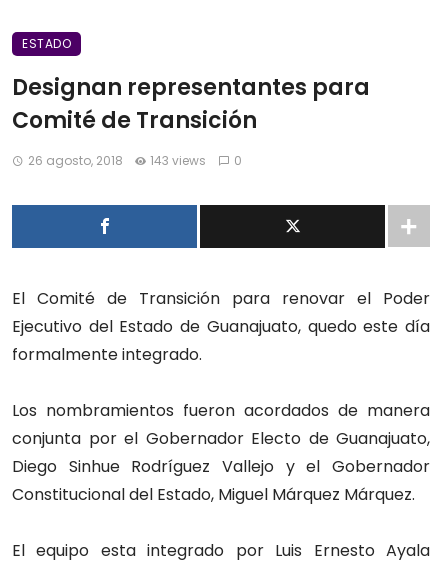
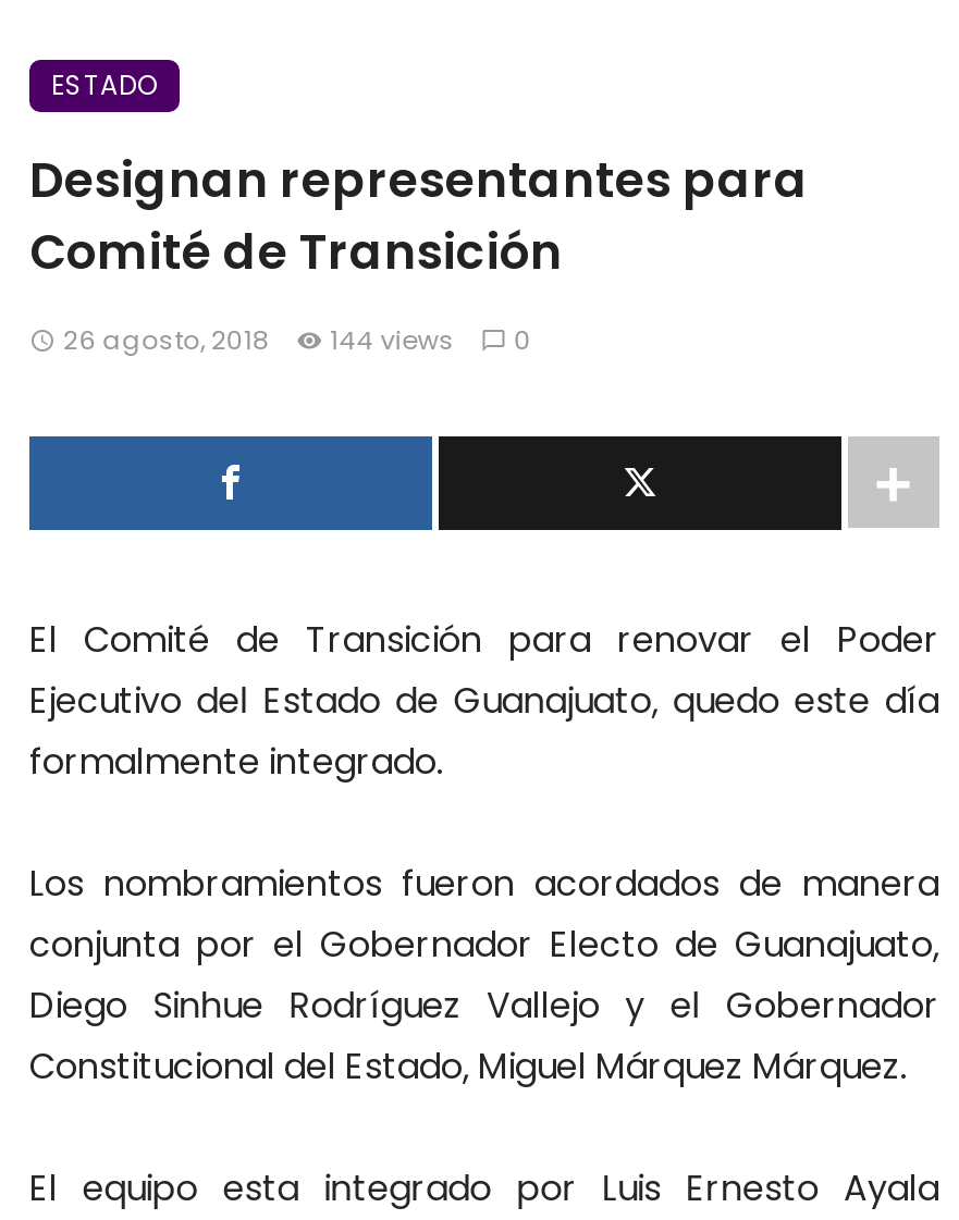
[28,152,242,169] 26 agosto, 2018 143 views 0 -> [63,321,532,358] 26 agosto, 2018 144 views 0

